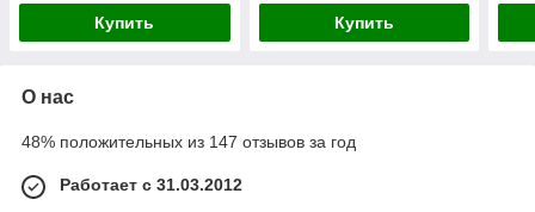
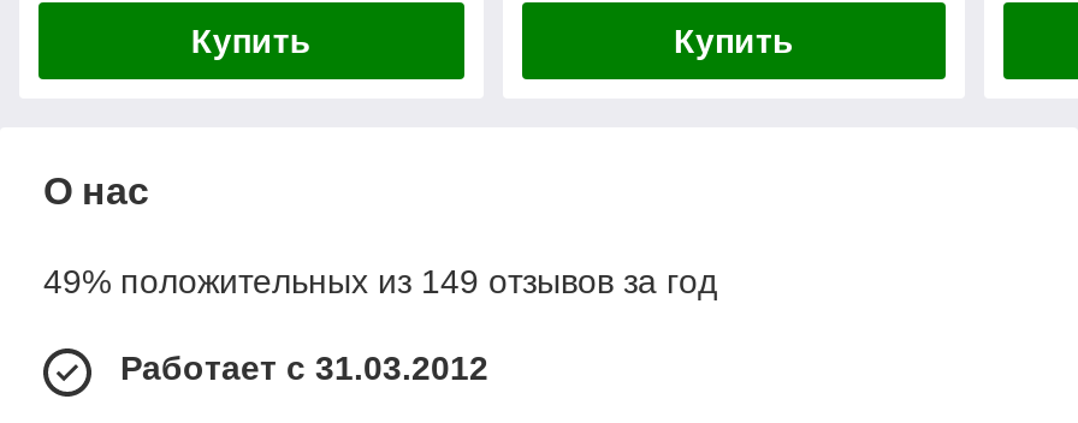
[21,133,356,152] 48% положительных из 147 отзывов за год -> [43,263,717,301] 49% положительных из 149 отзывов за год

